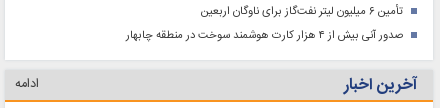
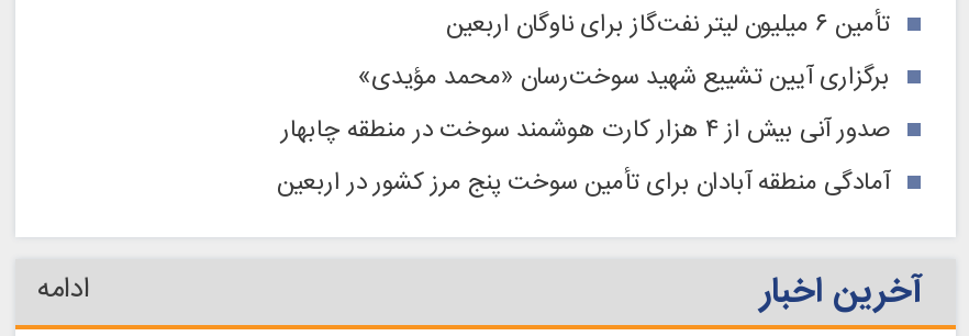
none -> [358,58,890,100] برگزاری آیین تشییع شهید سوخت‌رسان «محمد مؤیدی»
none -> [277,163,890,205] آمادگی منطقه آبادان برای تأمین سوخت پنج مرز کشور در اربعین

